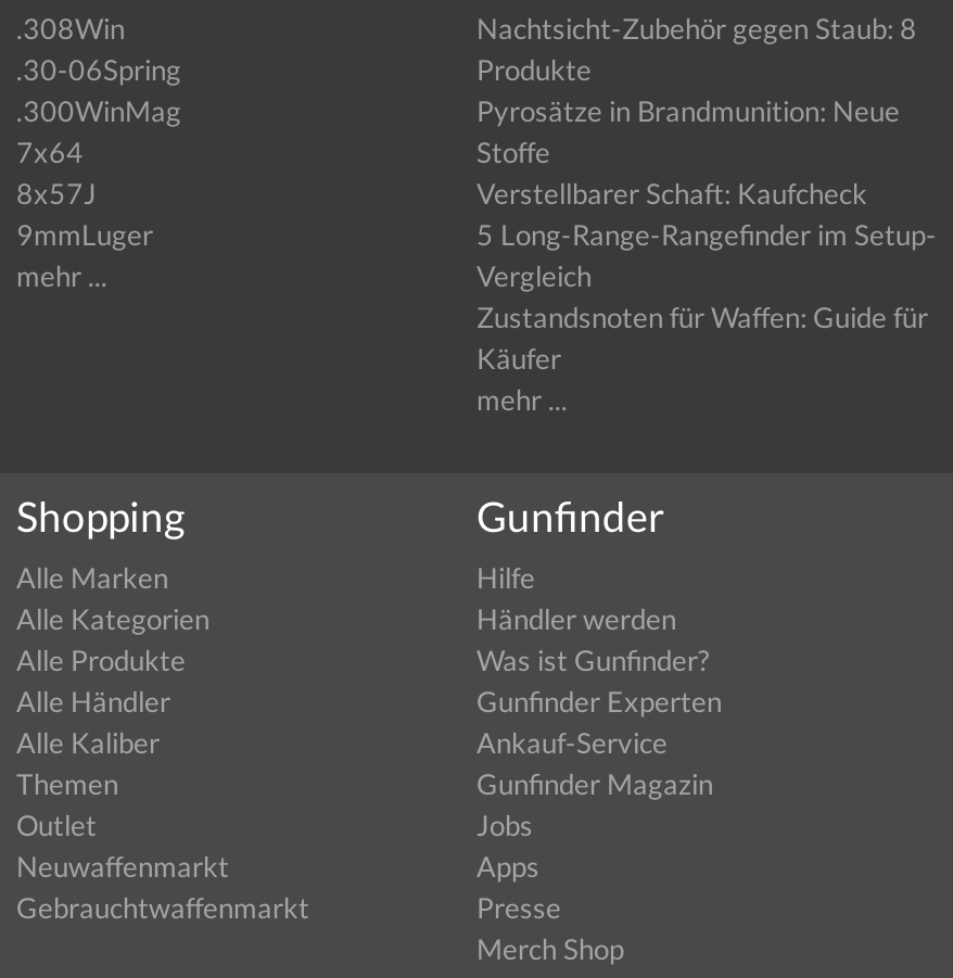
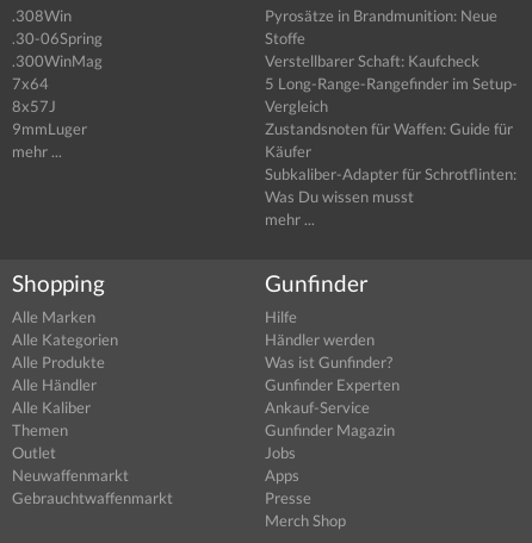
[476,12,917,87] Nachtsicht-Zubehör gegen Staub: 8 | Produkte -> none
moved [476,94,937,376] -> [265,6,518,161]: Pyrosätze in Brandmunition: Neue | Stoffe | Verstellbarer Schaft: Kaufcheck | 5 Long-Range-Rangefinder im Setup- | Vergleich | Zustandsnoten für Waffen: Guide für | Käufer
none -> [265,165,516,206] Subkaliber-Adapter für Schrotflinten: | Was Du wissen musst

